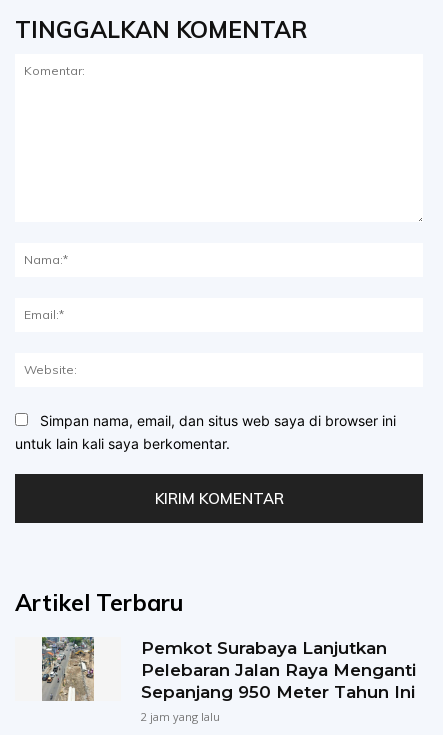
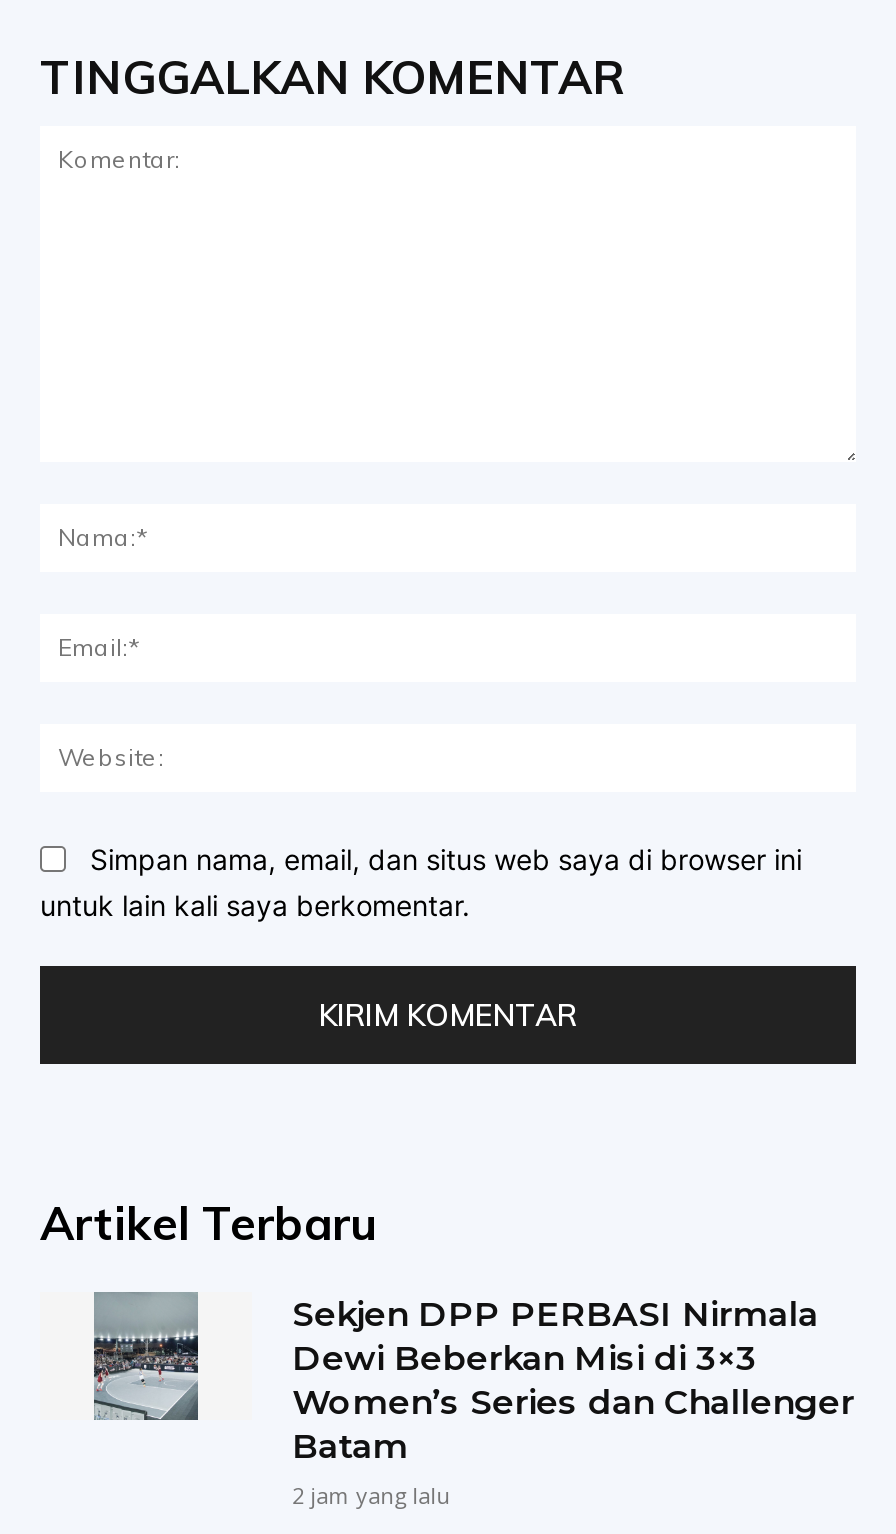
[42,637,94,701] [image] -> [94,1292,198,1422] [image]
[141,638,416,702] Pemkot Surabaya Lanjutkan | Pelebaran Jalan Raya Menganti | Sepanjang 950 Meter Tahun Ini -> [292,1294,854,1466] Sekjen DPP PERBASI Nirmala | Dewi Beberkan Misi di 3×3 | Women’s Series dan Challenger | Batam

